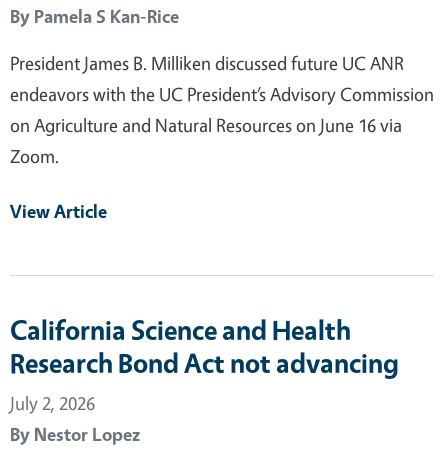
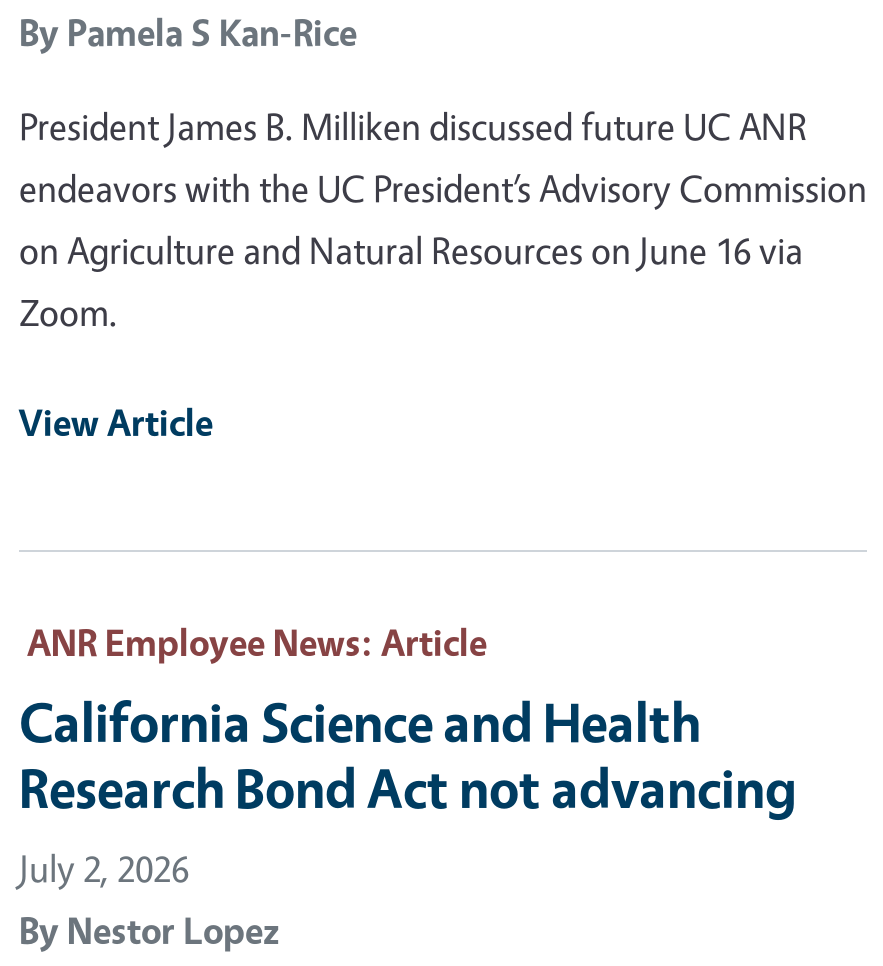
none -> [27,619,487,667] ANR Employee News: Article

